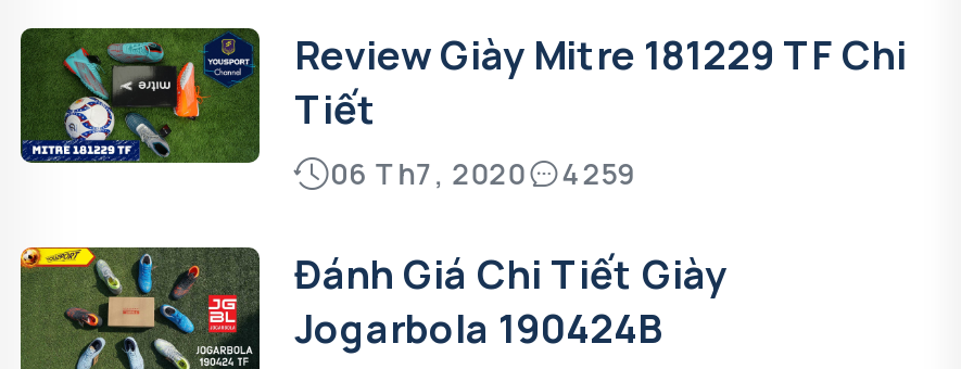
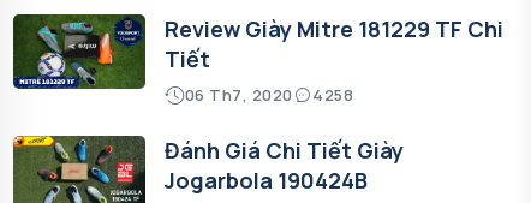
[330,153,636,193] 06 Th7, 2020 4259 -> [184,84,354,105] 06 Th7, 2020 4258

